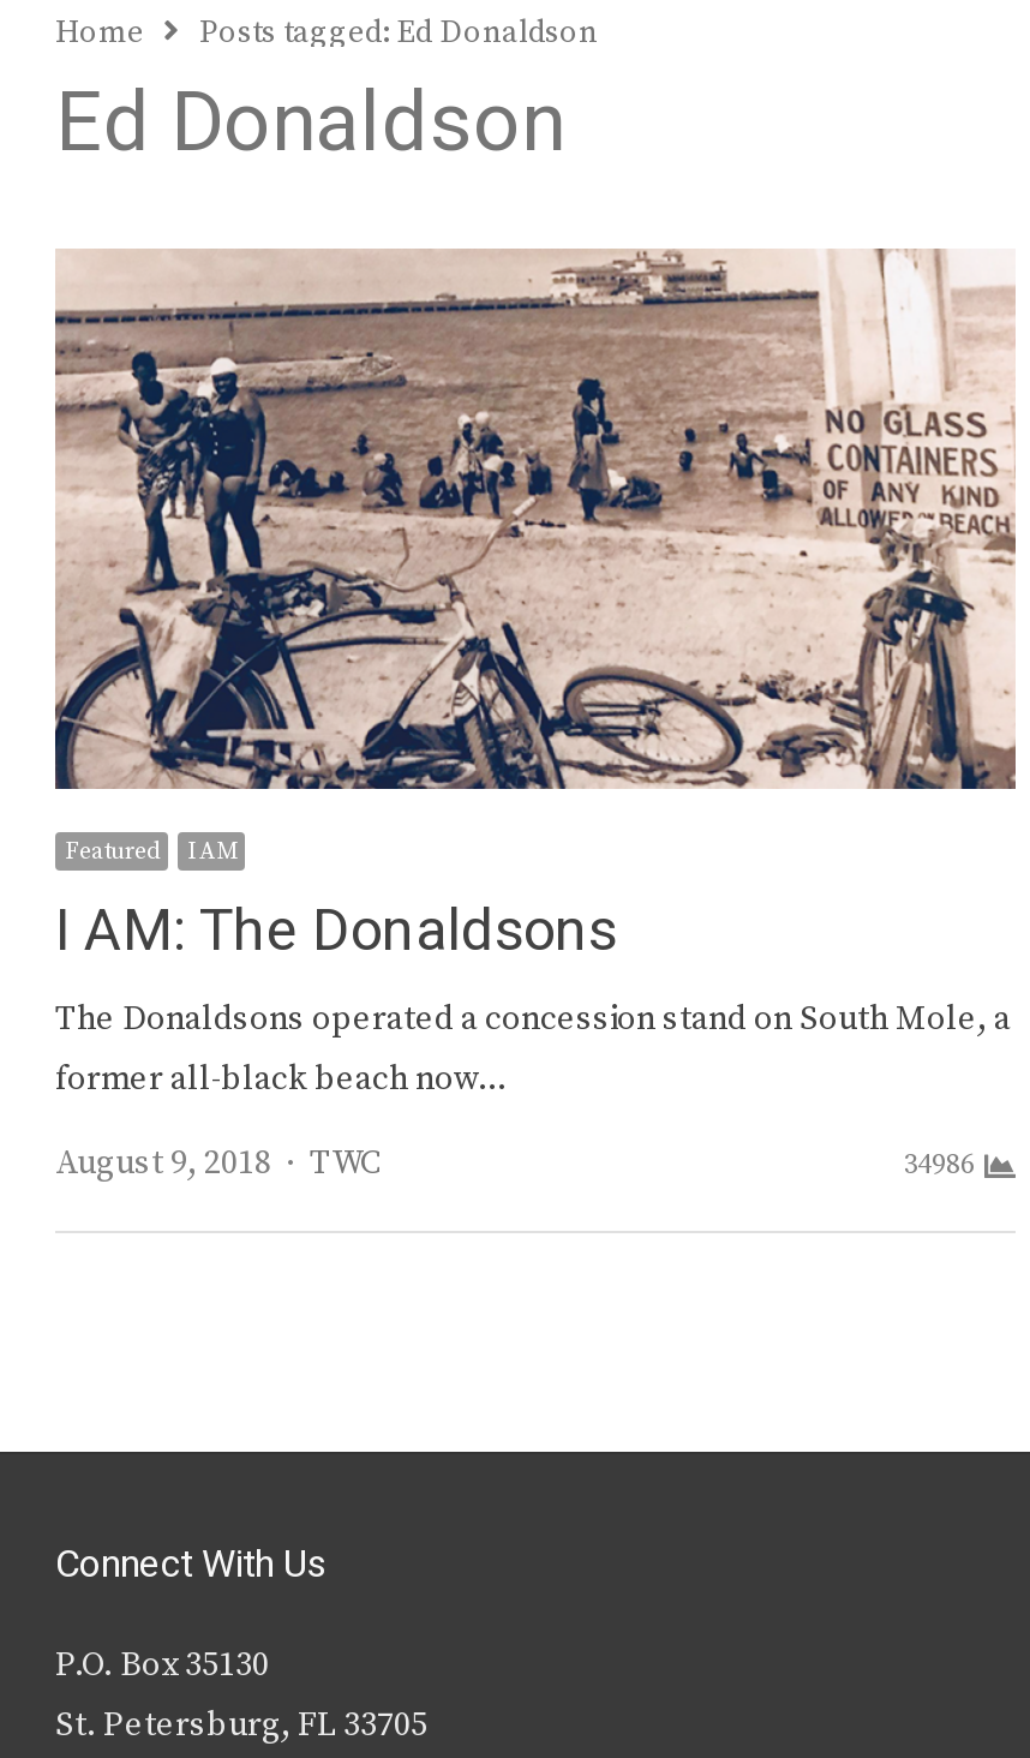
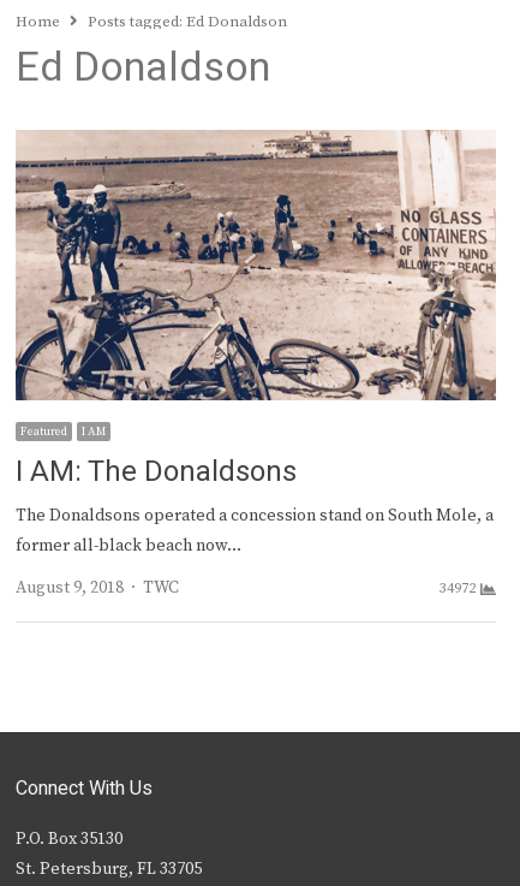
[903,1148,975,1184] 34986 -> [440,580,476,598] 34972

